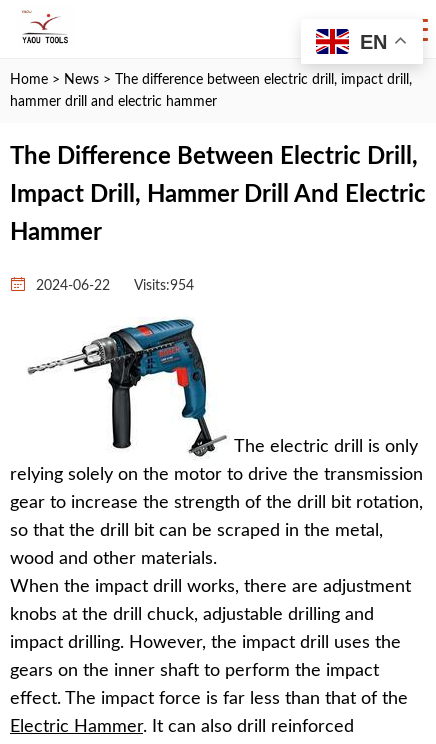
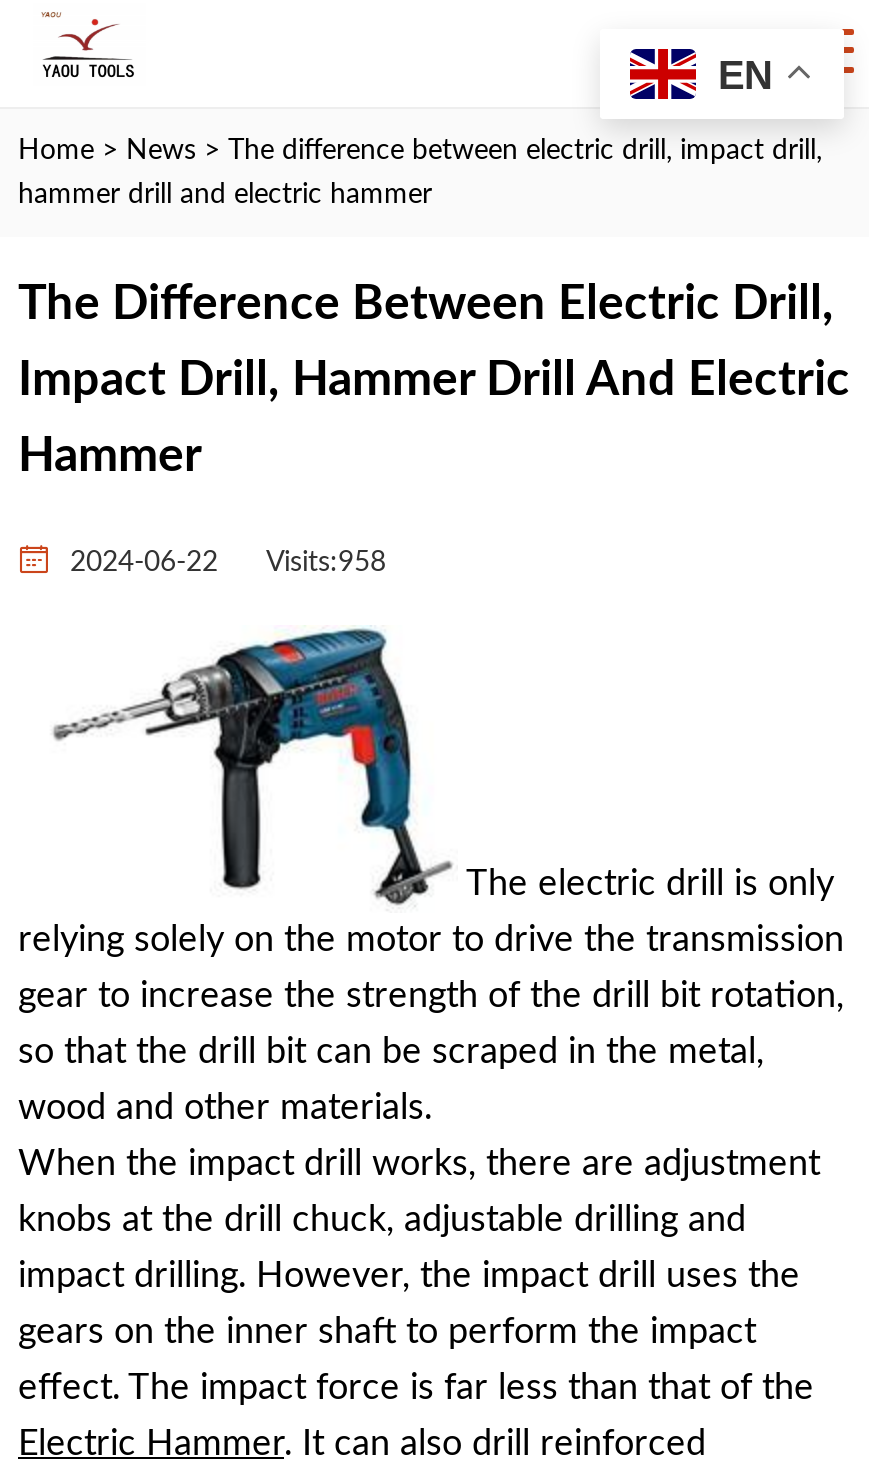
[36,279,194,293] 2024-06-22 Visits:954 -> [70,549,386,577] 2024-06-22 Visits:958

